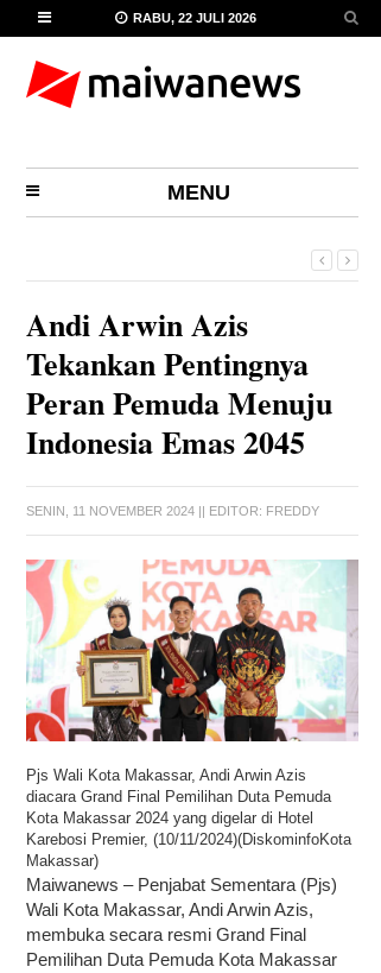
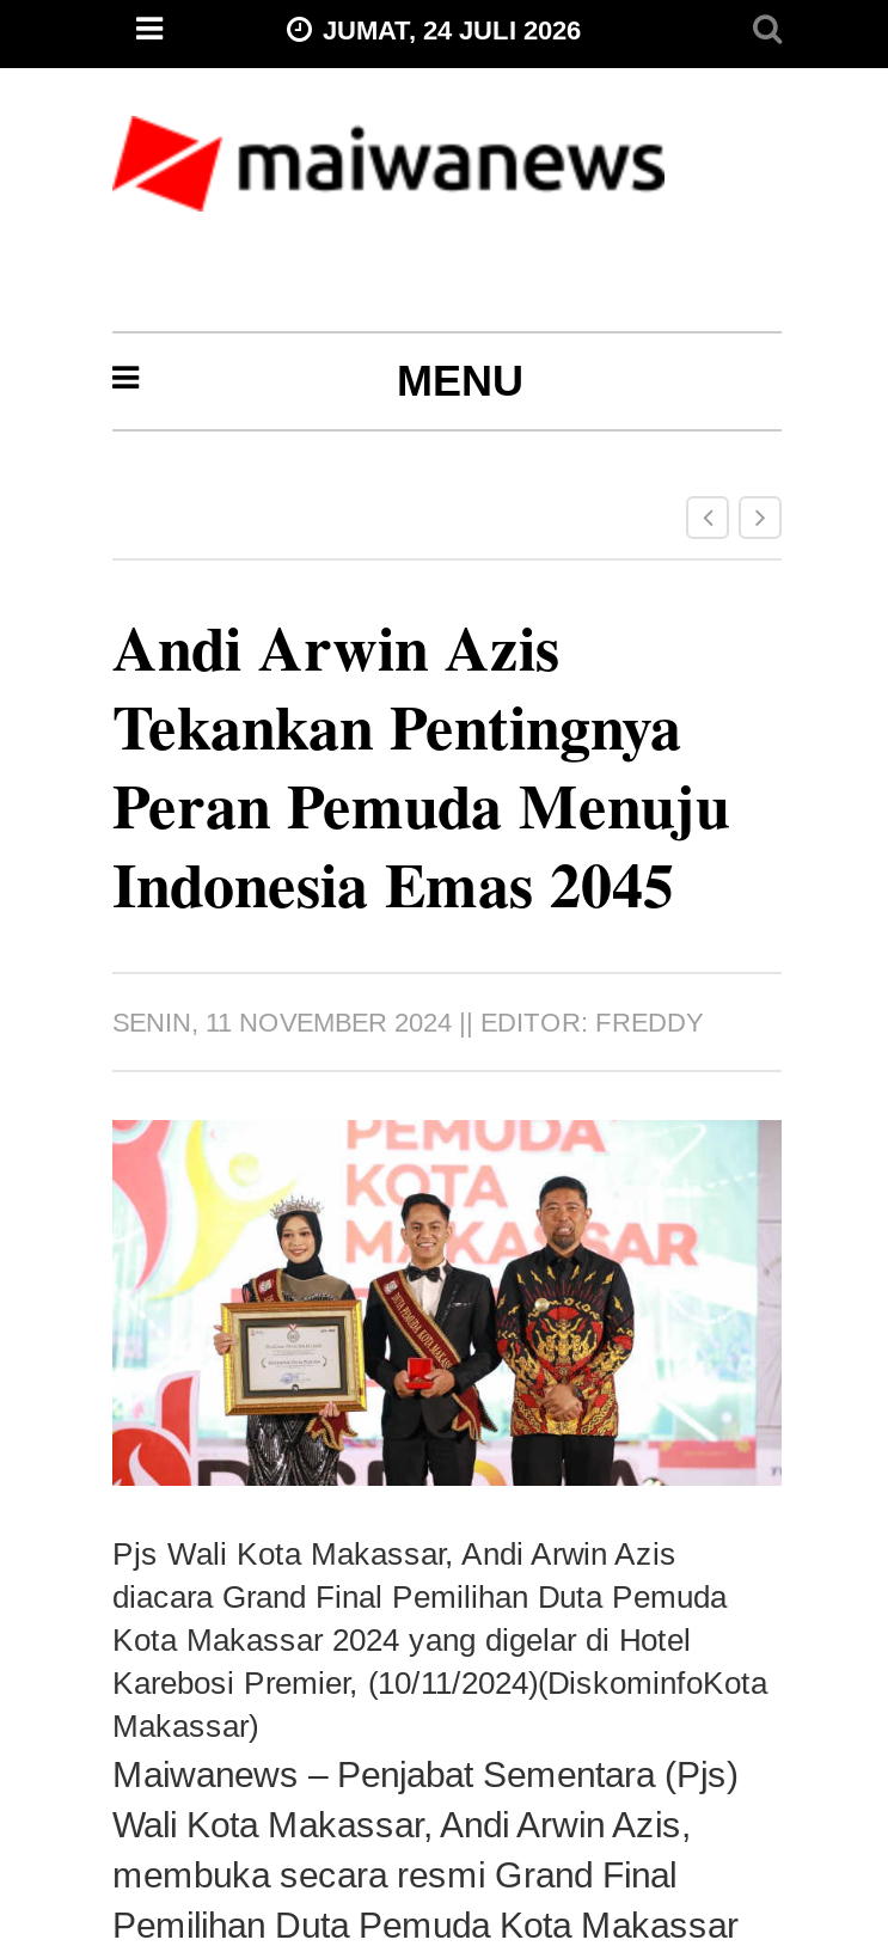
[133,11,256,25] RABU, 22 JULI 2026 -> [323,16,581,44] JUMAT, 24 JULI 2026

